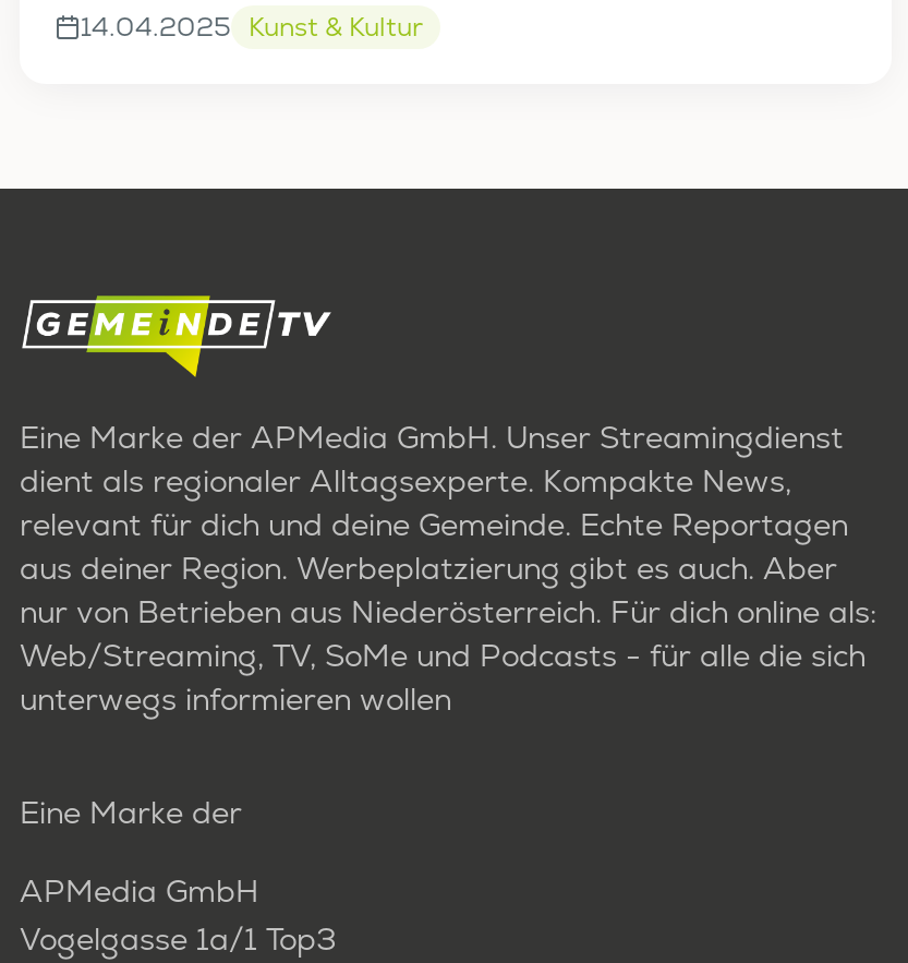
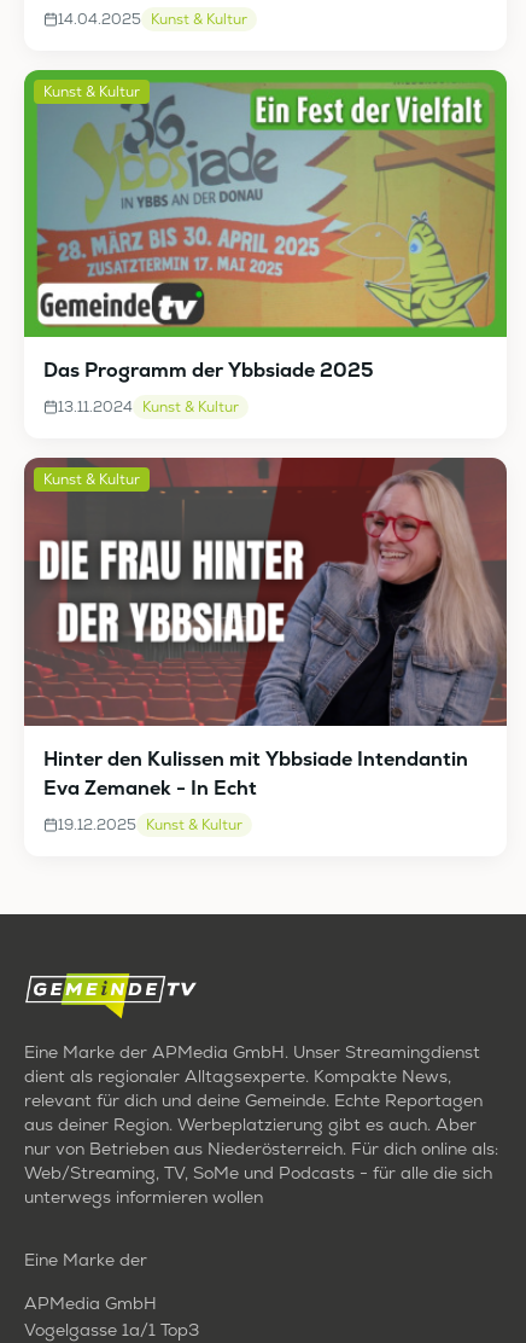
none -> [23,69,508,338] [image] | Kunst & Kultur
none -> [23,457,508,727] [image] | Kunst & Kultur
none -> [43,358,374,417] Das Programm der Ybbsiade 2025 | 13.11.2024 Kunst & Kultur
none -> [43,746,468,834] Hinter den Kulissen mit Ybbsiade Intendantin | Eva Zemanek - In Echt | 19.12.2025 Kunst & Kultur

